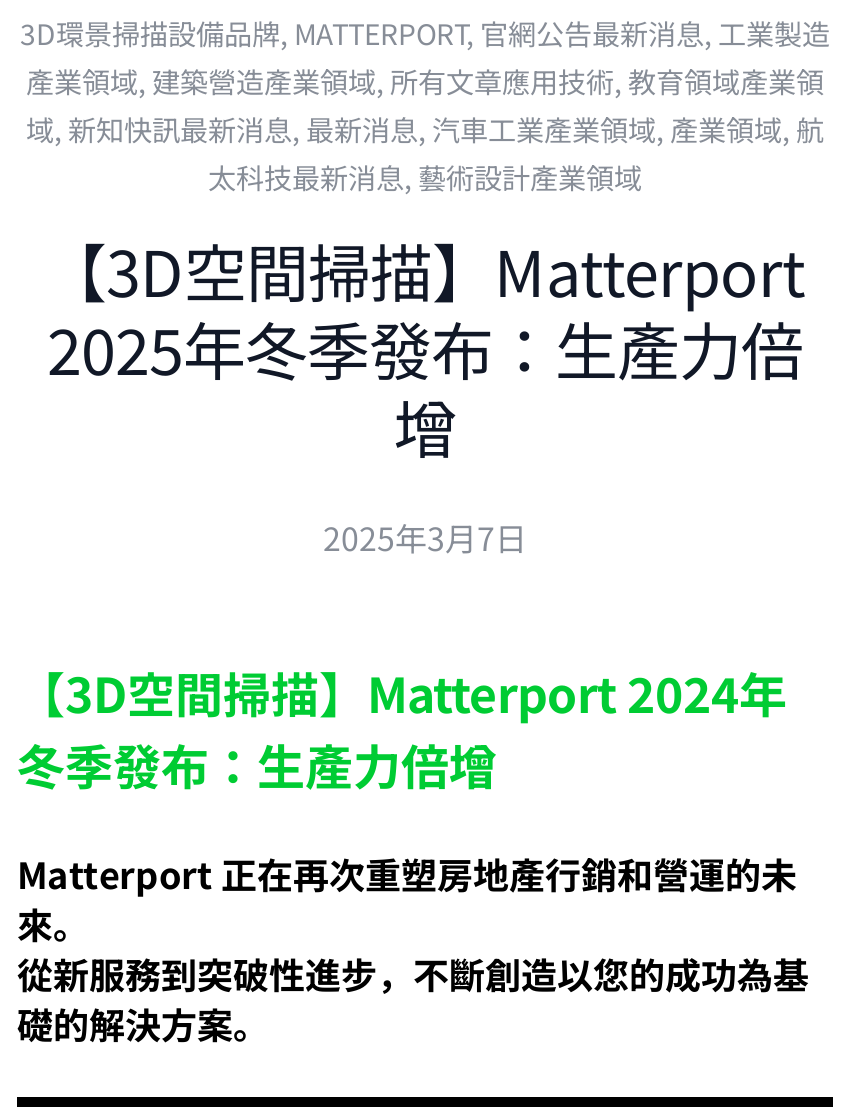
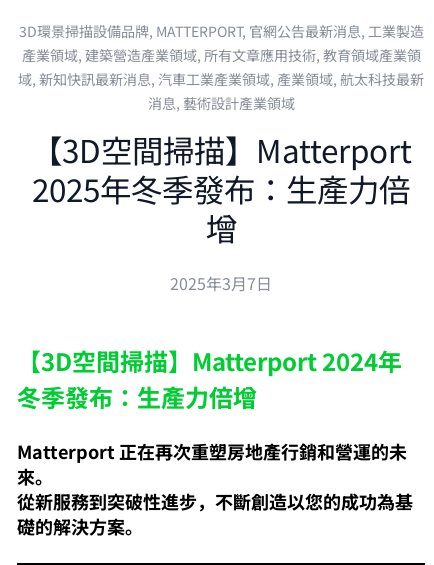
[26,108,824,196] 域,新知快訊最新消息,最新消息,汽車工業產業領域,產業領域,航 | 太科技最新消息,藝術設計產業領域 -> [18,69,424,113] 域,新知快訊最新消息,汽車工業產業領域,產業領域,航太科技最新 | 消息,藝術設計產業領域

